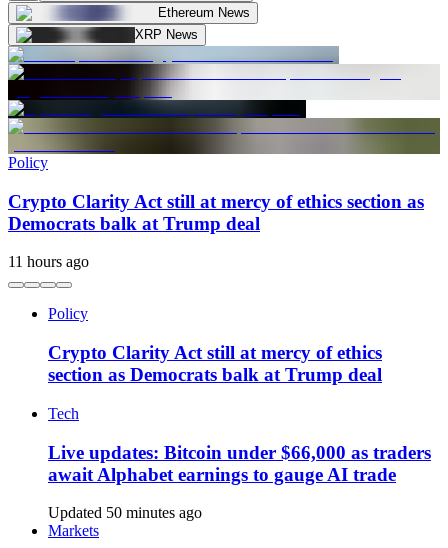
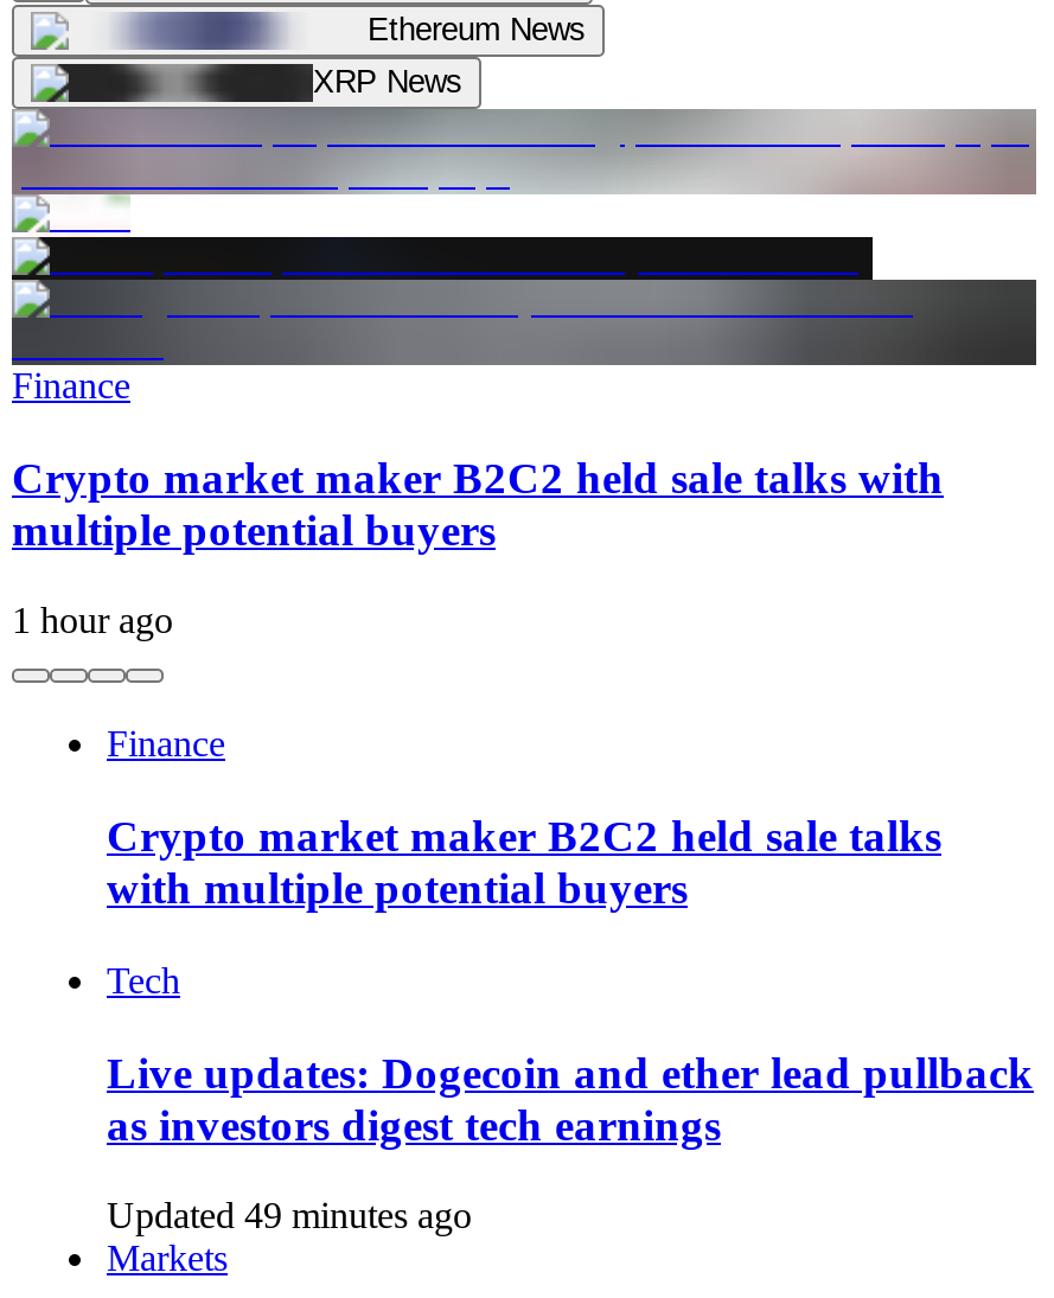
[7,46,440,171] [image] | Policy -> [12,107,1039,405] [image] | Finance
[8,191,424,234] Crypto Clarity Act still at mercy of ethics section as | Democrats balk at Trump deal -> [12,452,944,554] Crypto market maker B2C2 held sale talks with | multiple potential buyers
[8,253,89,270] 11 hours ago -> [12,601,173,641] 1 hour ago
[48,305,88,322] Policy -> [107,724,225,765] Finance
[48,342,382,385] Crypto Clarity Act still at mercy of ethics | section as Democrats balk at Trump deal -> [107,811,941,913] Crypto market maker B2C2 held sale talks | with multiple potential buyers
[48,442,431,485] Live updates: Bitcoin under $66,000 as traders | await Alphabet earnings to gauge AI trade -> [107,1047,1034,1149] Live updates: Dogecoin and ether lead pullback | as investors digest tech earnings
[48,504,202,521] Updated 50 minutes ago -> [107,1196,472,1236] Updated 49 minutes ago

